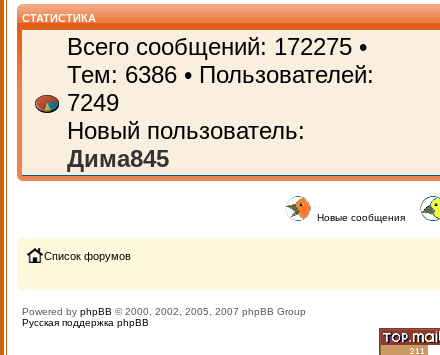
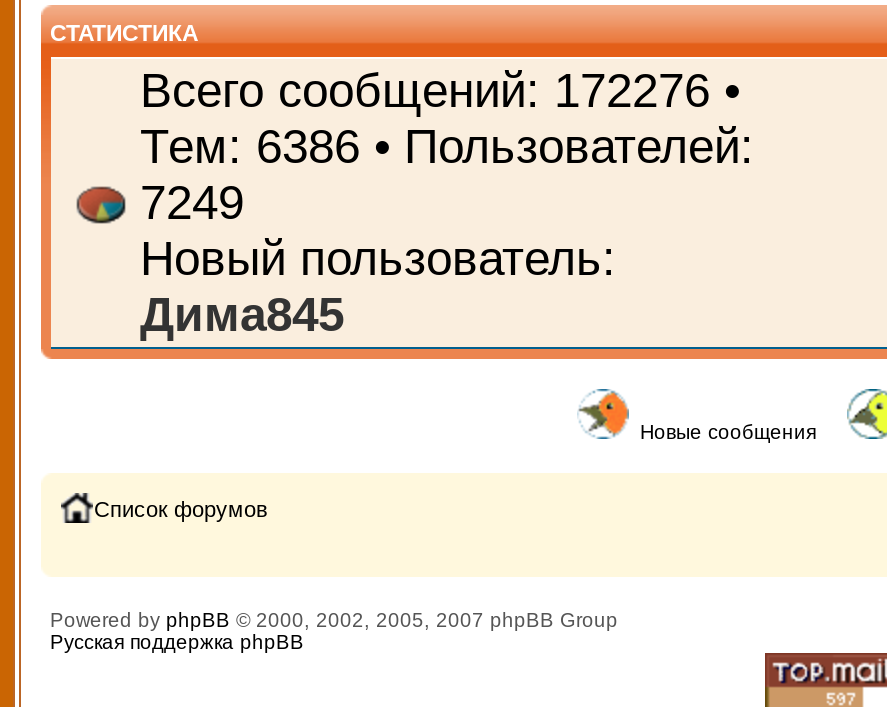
[66,33,366,60] Всего сообщений: 172275 • -> [140,63,740,117] Всего сообщений: 172276 •

